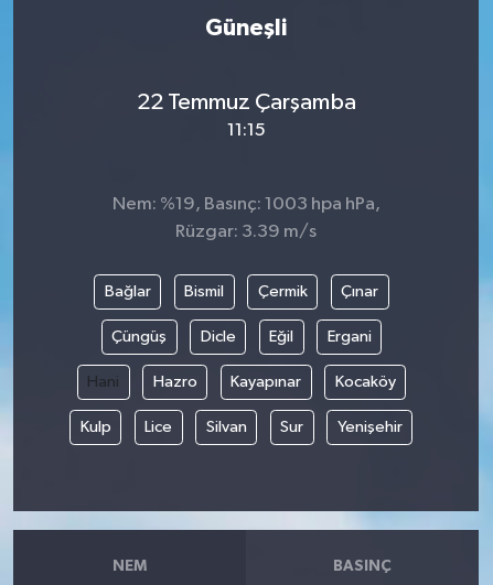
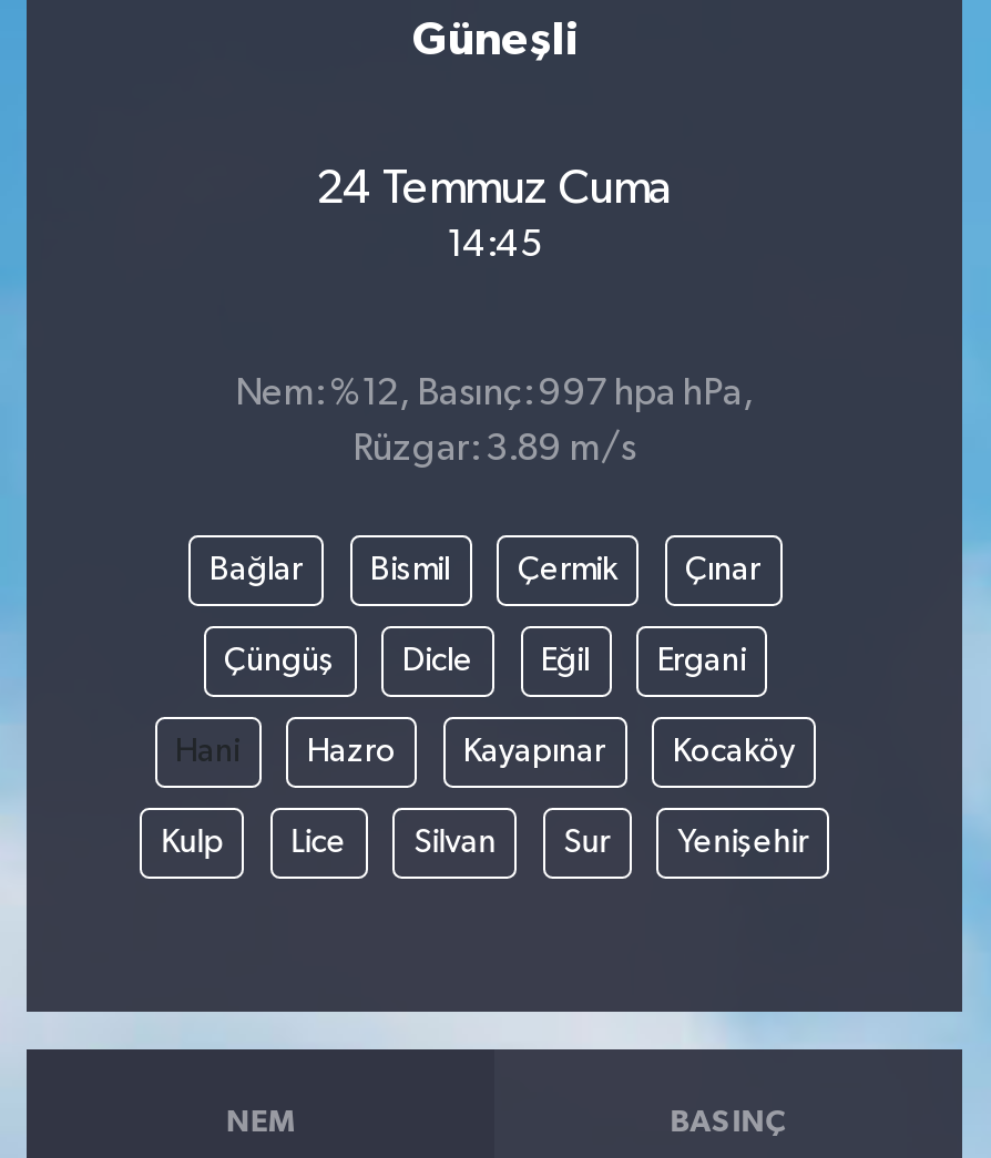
[136,90,356,114] 22 Temmuz Çarşamba -> [316,165,673,213] 24 Temmuz Cuma
[227,121,265,140] 11:15 -> [447,227,542,264] 14:45
[112,195,380,214] Nem: %19, Basınç: 1003 hpa hPa, -> [235,376,754,414] Nem: %12, Basınç: 997 hpa hPa,
[175,223,317,242] Rüzgar: 3.39 m/s -> [353,432,636,469] Rüzgar: 3.89 m/s

